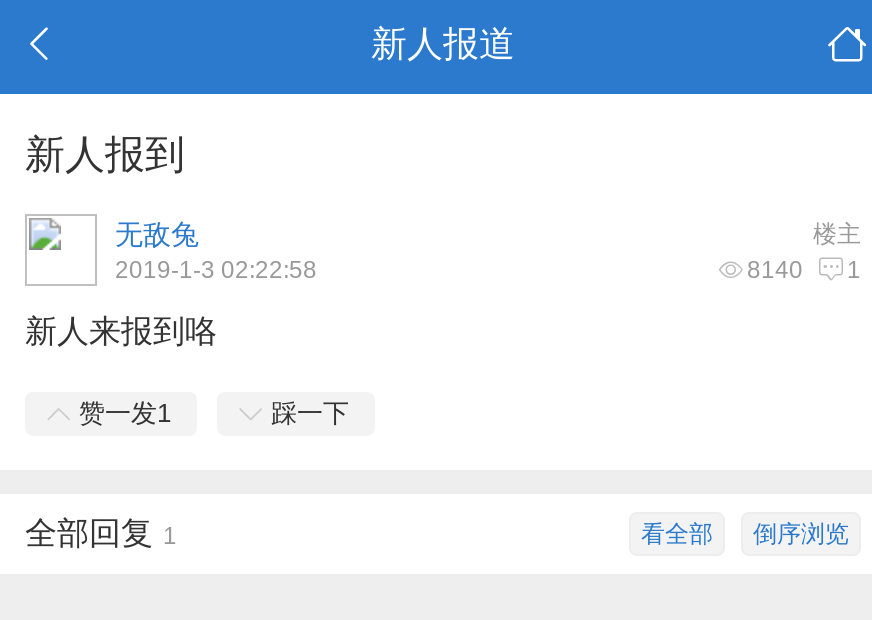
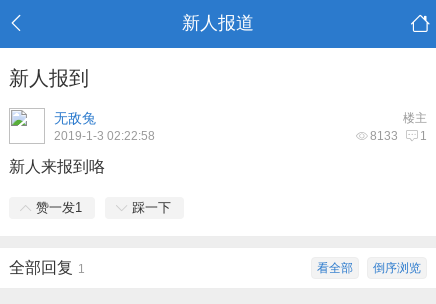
[747,256,861,284] 8140 1 -> [370,129,427,143] 8133 1

